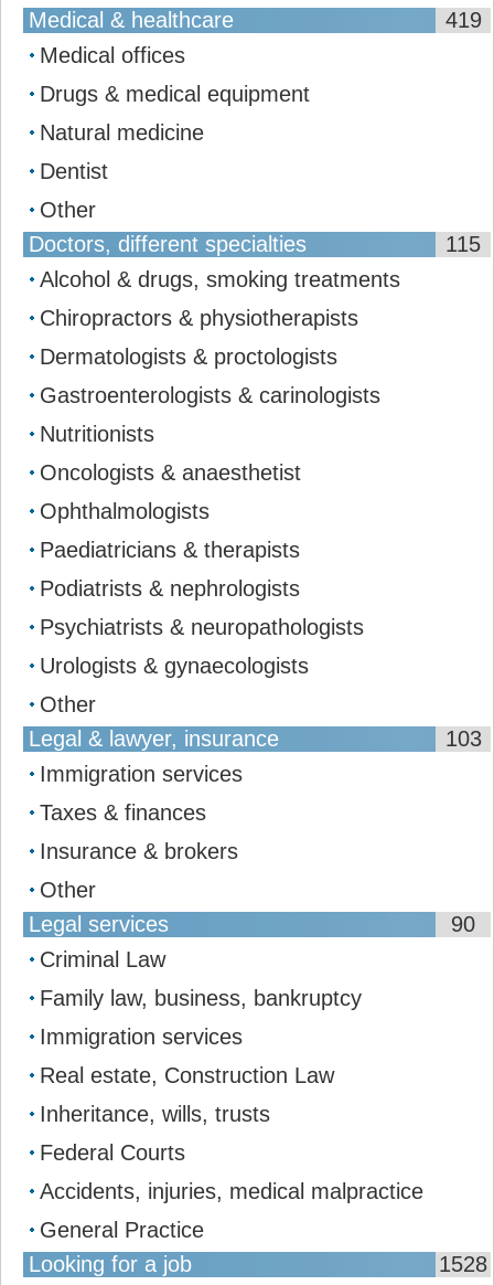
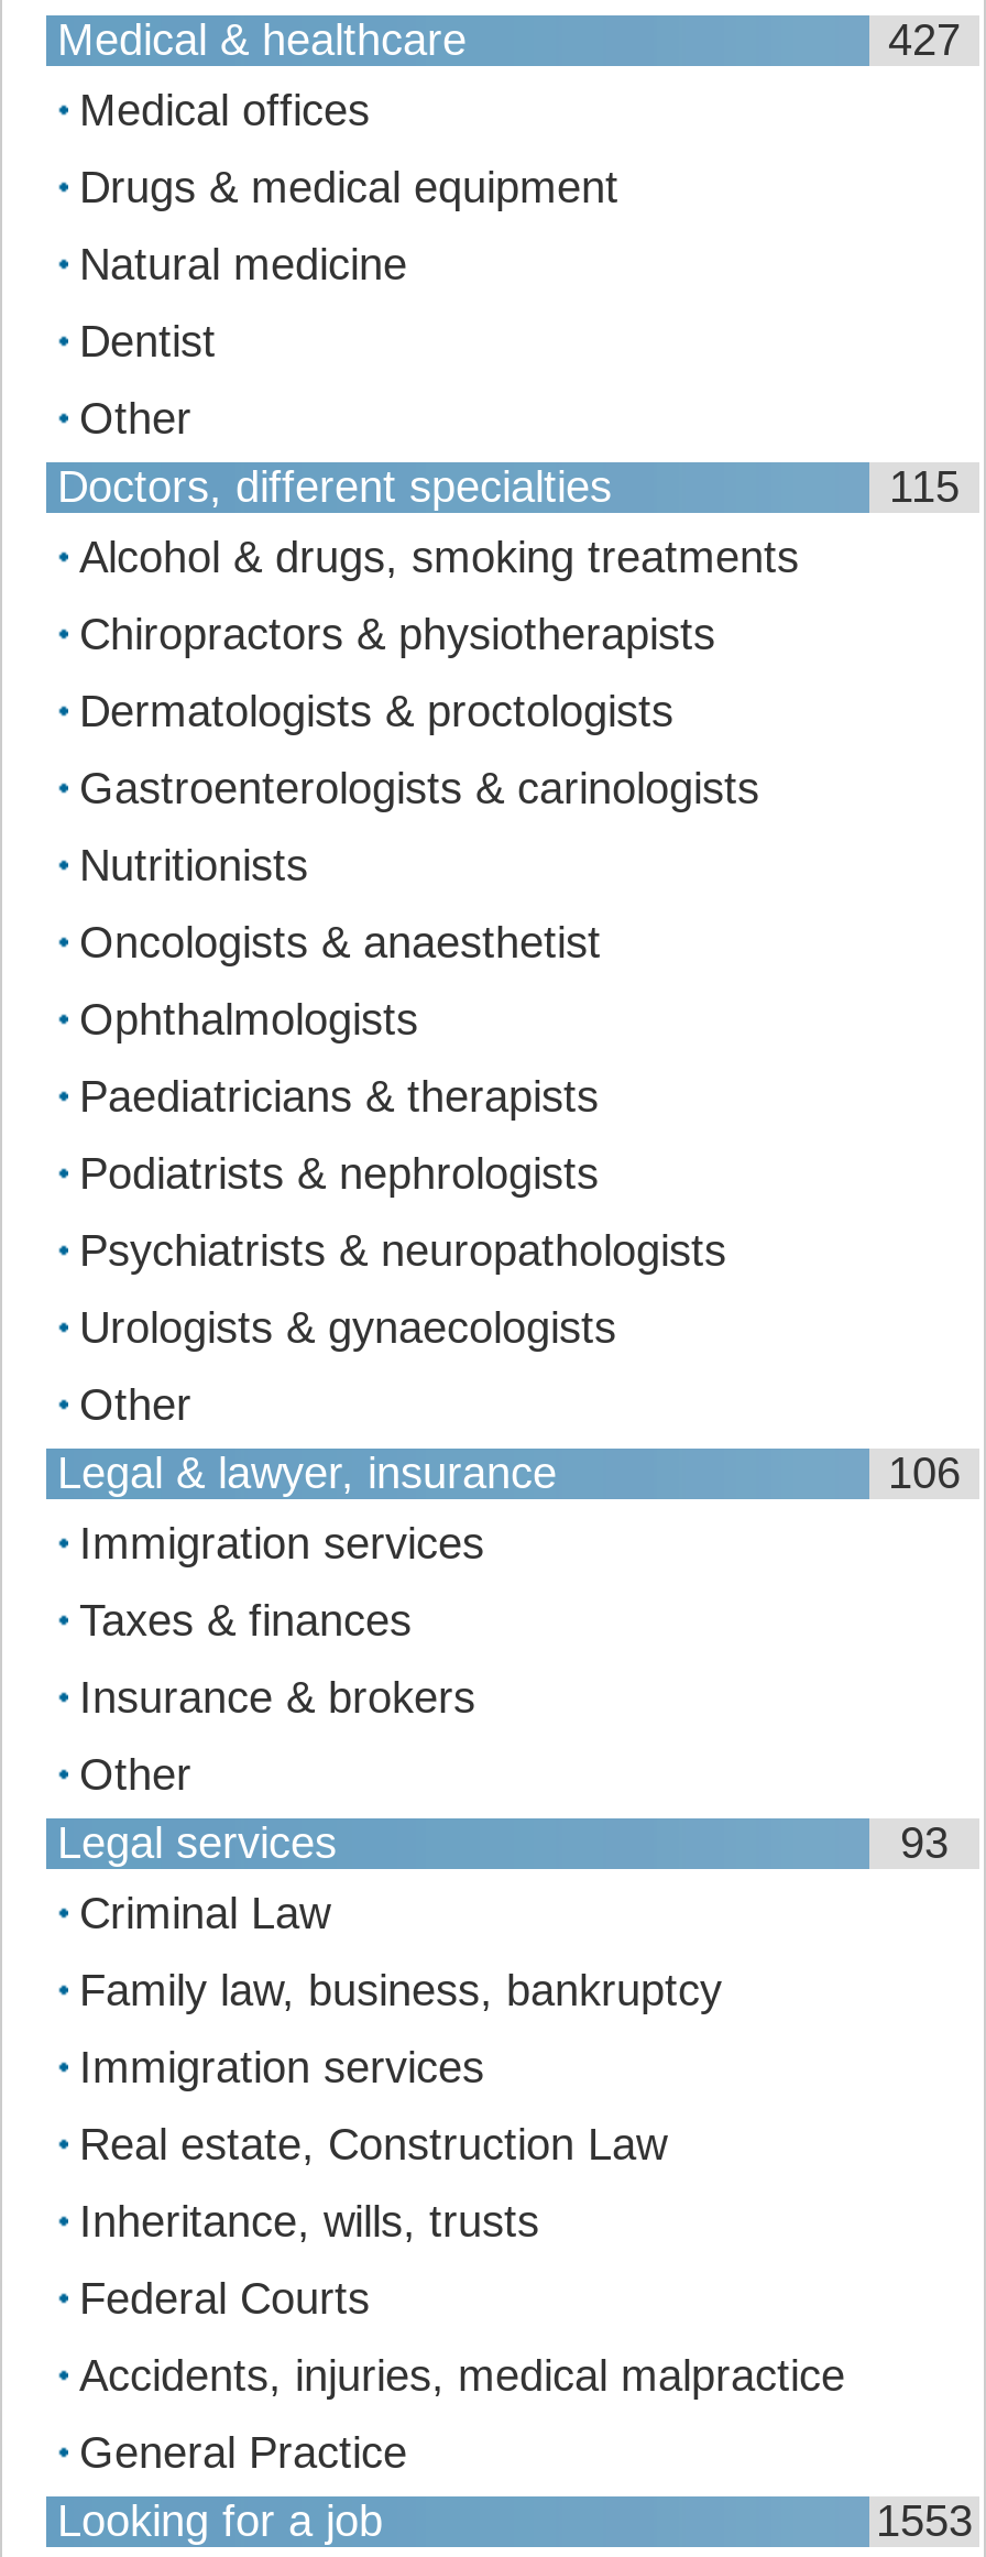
[445,8,481,32] 419 -> [888,15,961,64] 427
[445,726,481,751] 103 -> [888,1449,961,1497] 106
[451,912,475,936] 90 -> [900,1818,949,1867] 93
[439,1252,487,1276] 1528 -> [876,2496,973,2545] 1553

